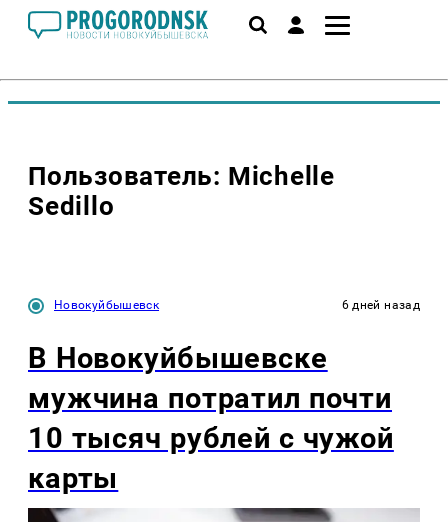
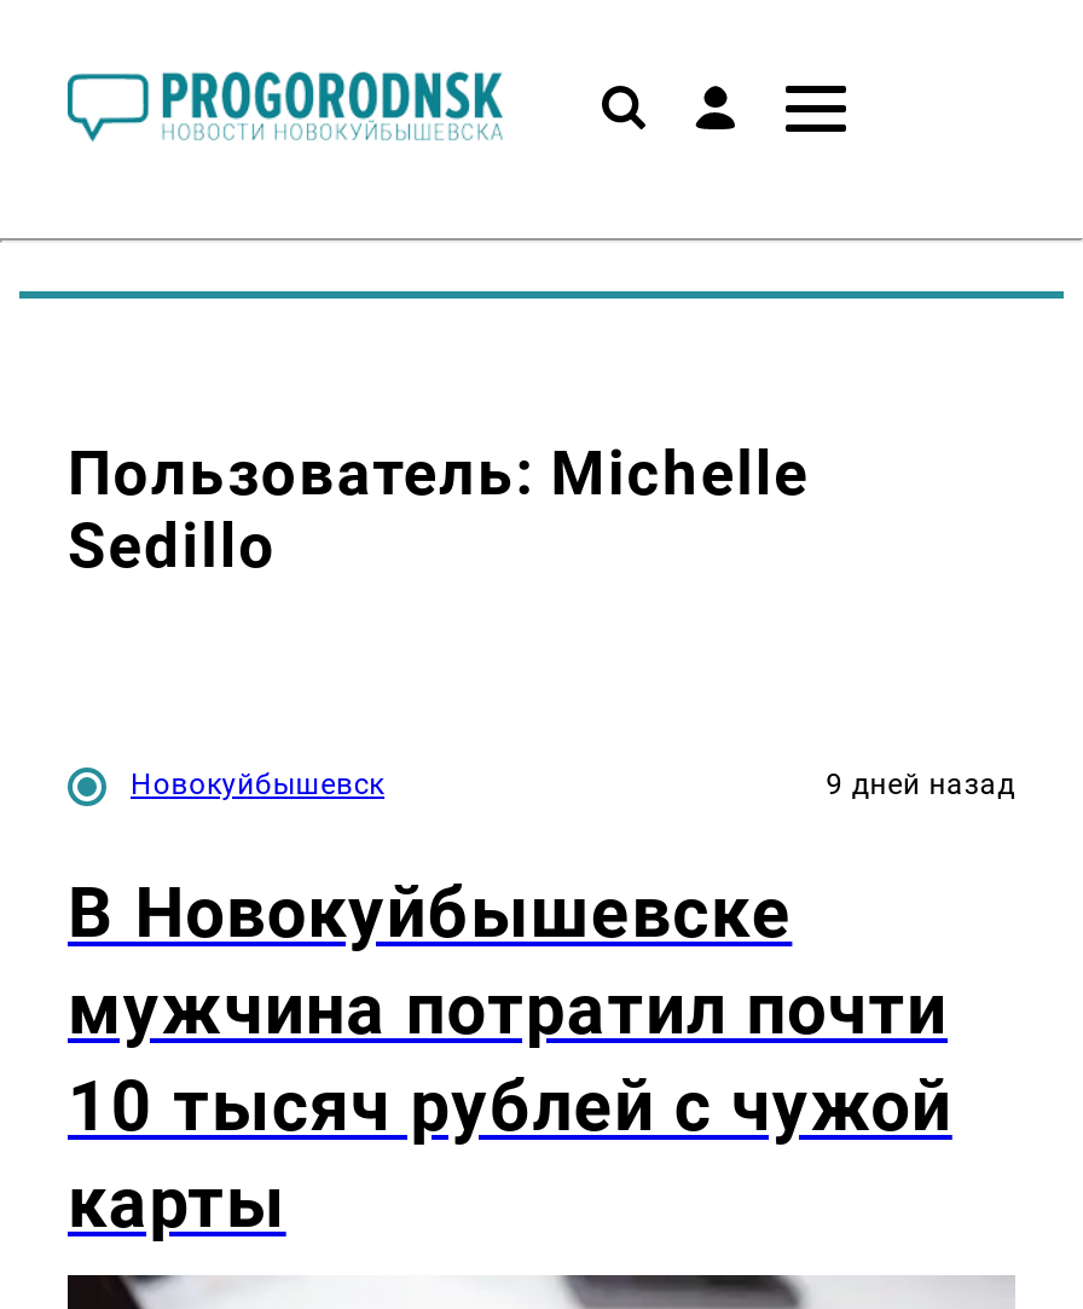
[342,298,420,312] 6 дней назад -> [826,768,1015,802] 9 дней назад

